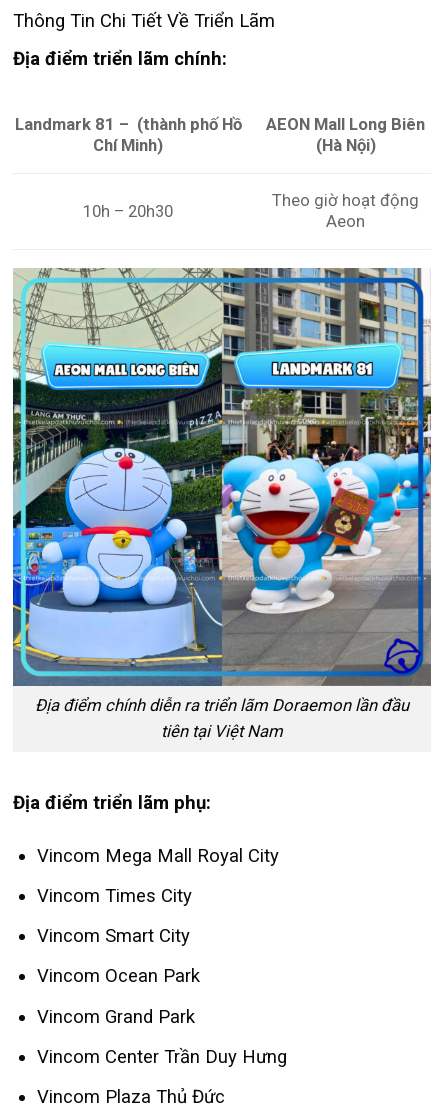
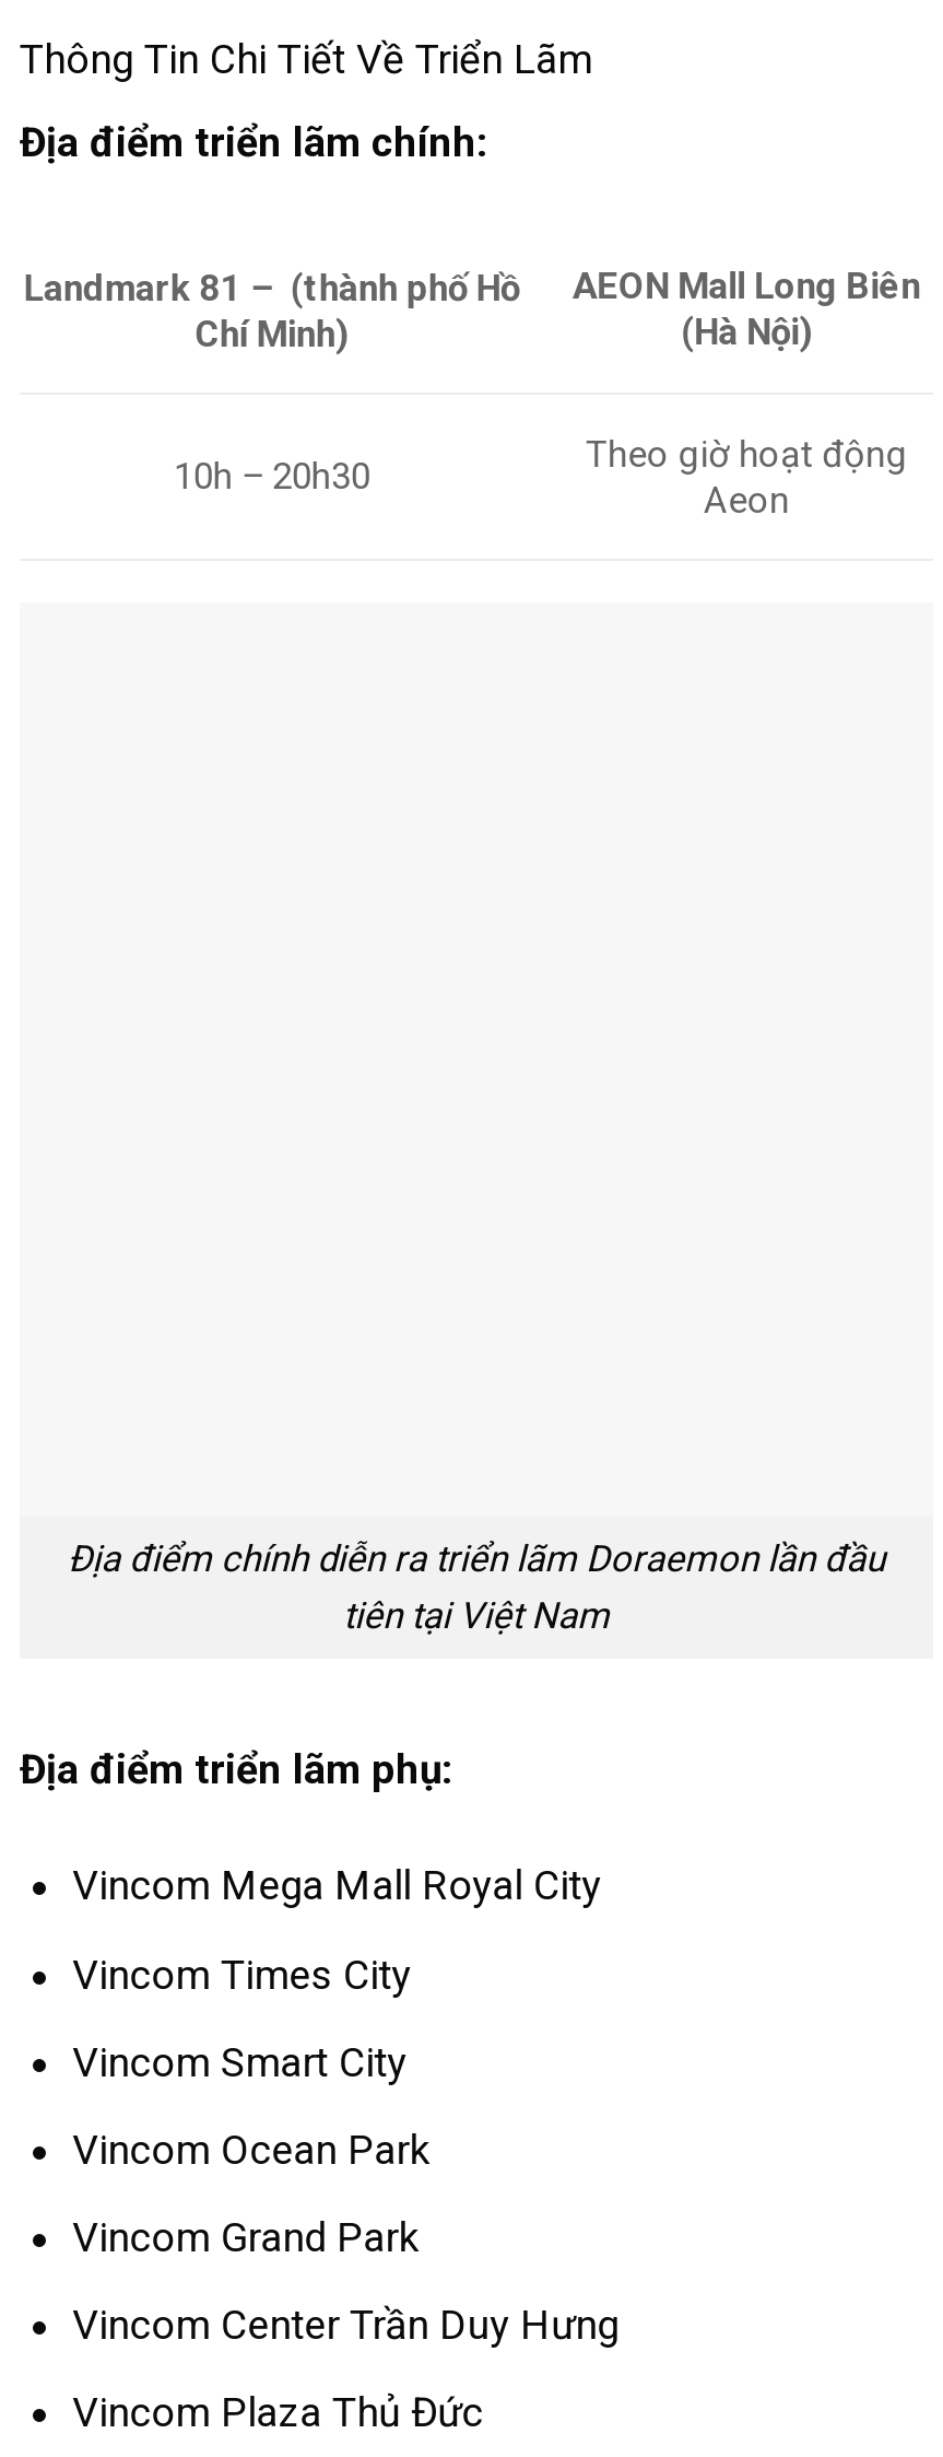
[12,267,432,687] [image] -> none

